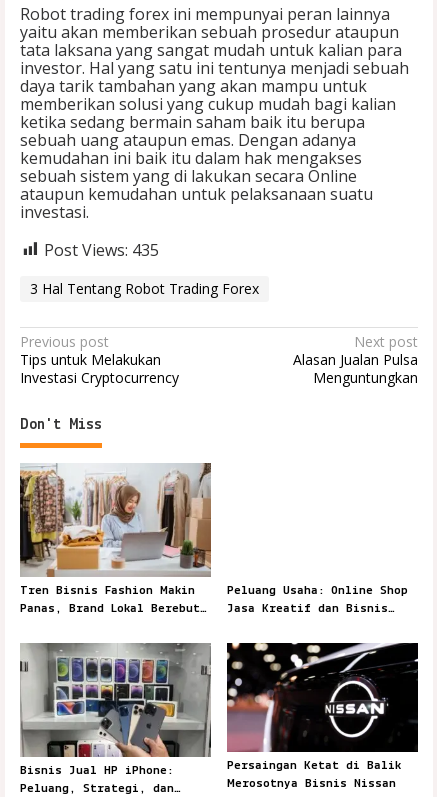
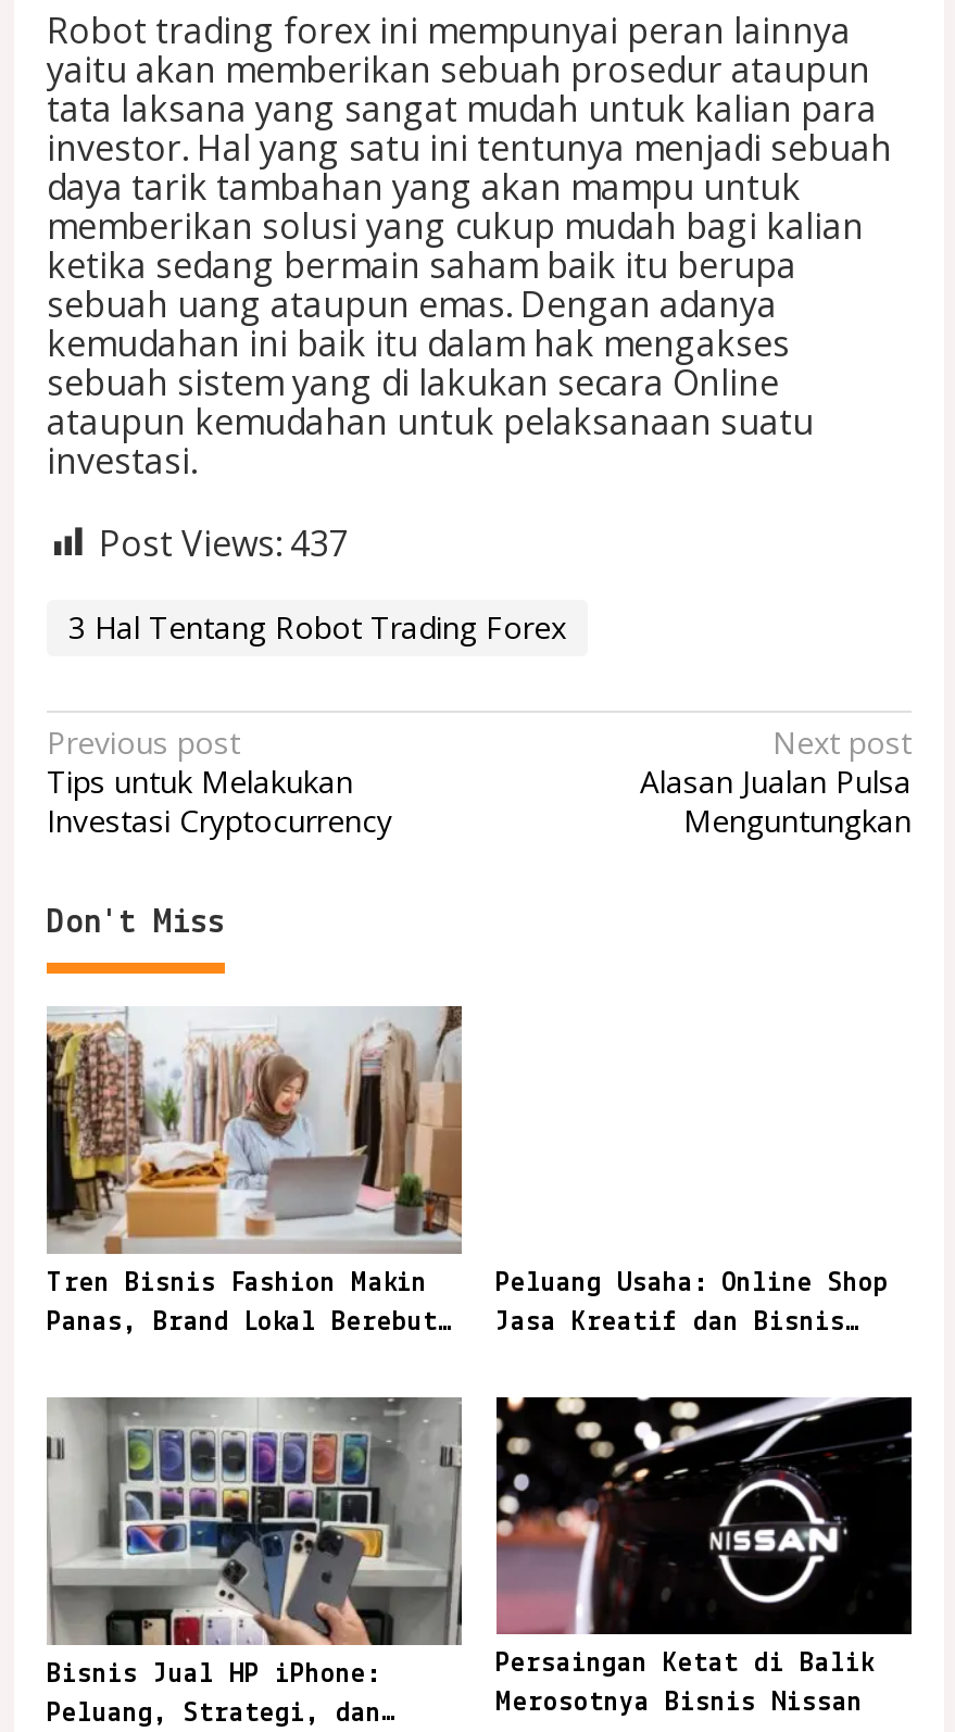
[44,239,159,261] Post Views: 435 -> [99,519,349,567] Post Views: 437

